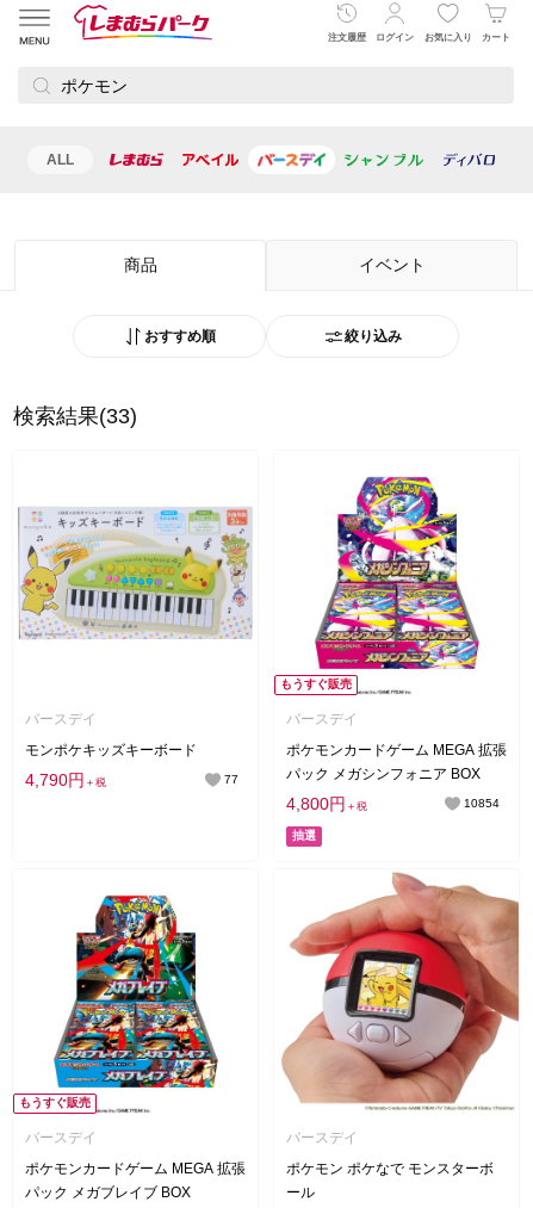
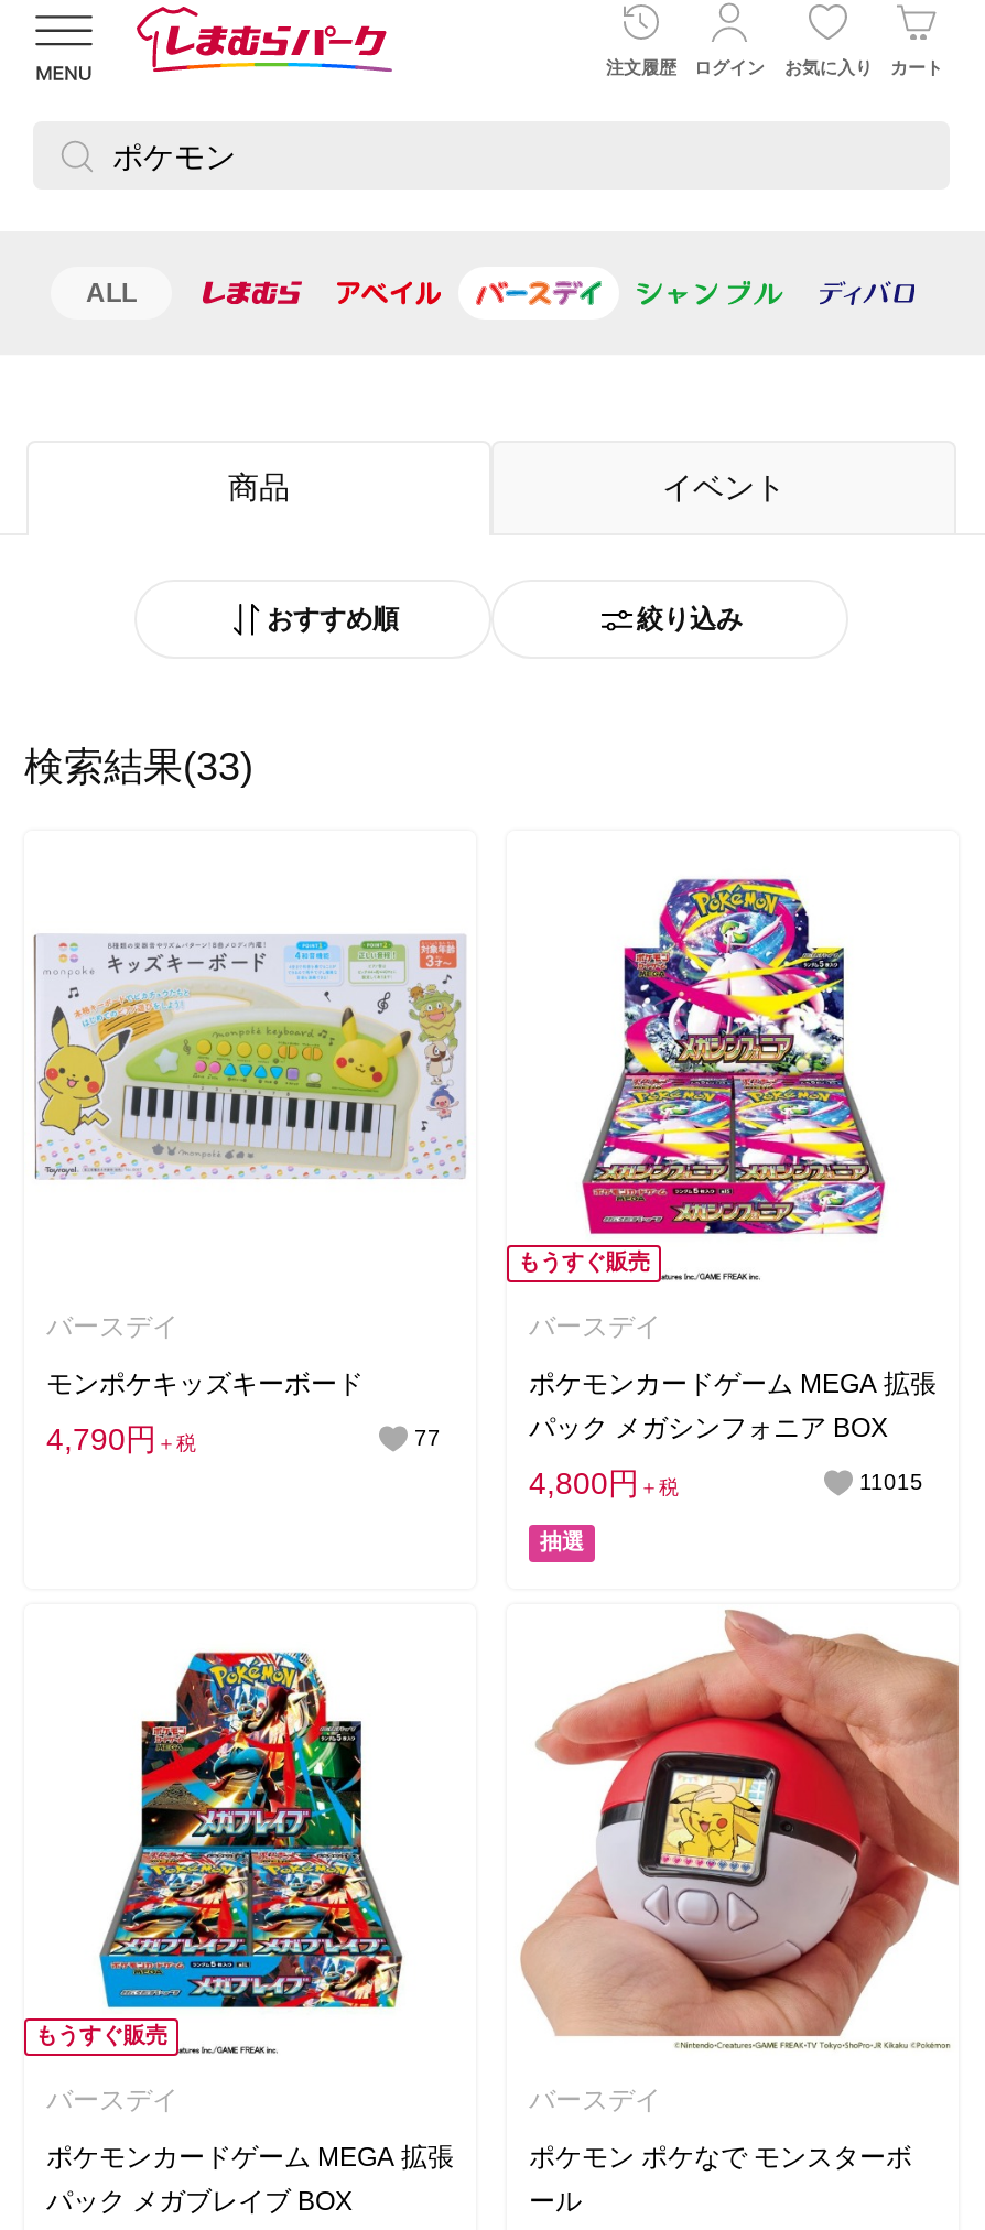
[464,797,500,810] 10854 -> [859,1470,923,1494] 11015

